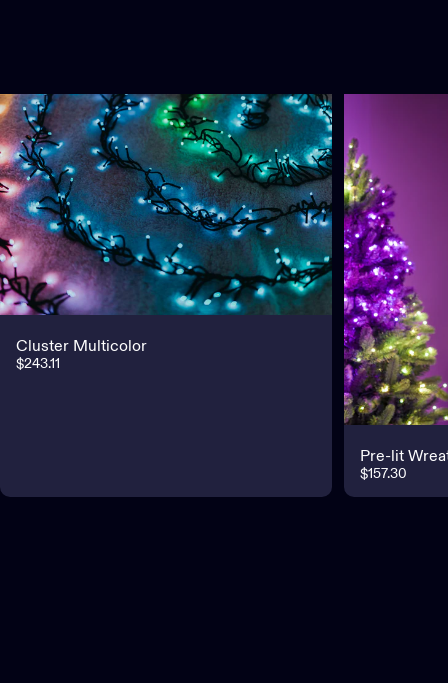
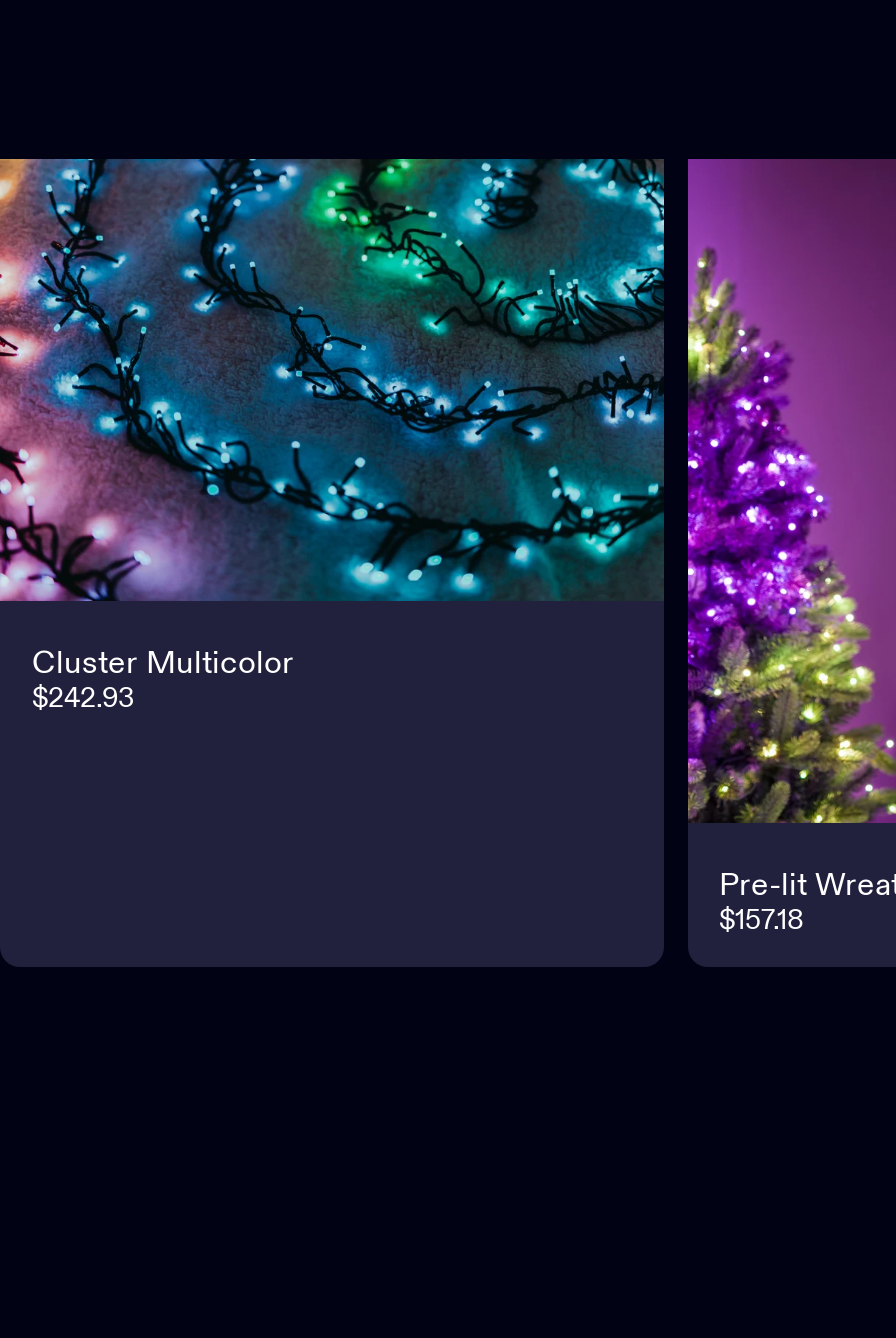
[16,357,60,371] $243.11 -> [32,686,134,714] $242.93
[359,467,406,481] $157.30 -> [719,907,803,935] $157.18

